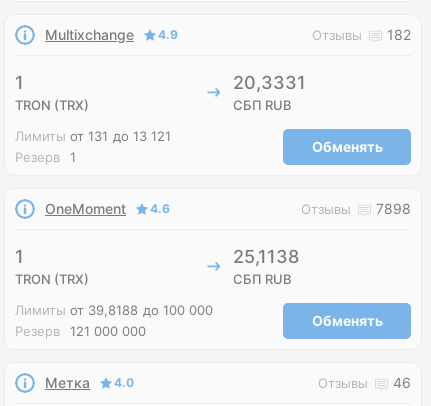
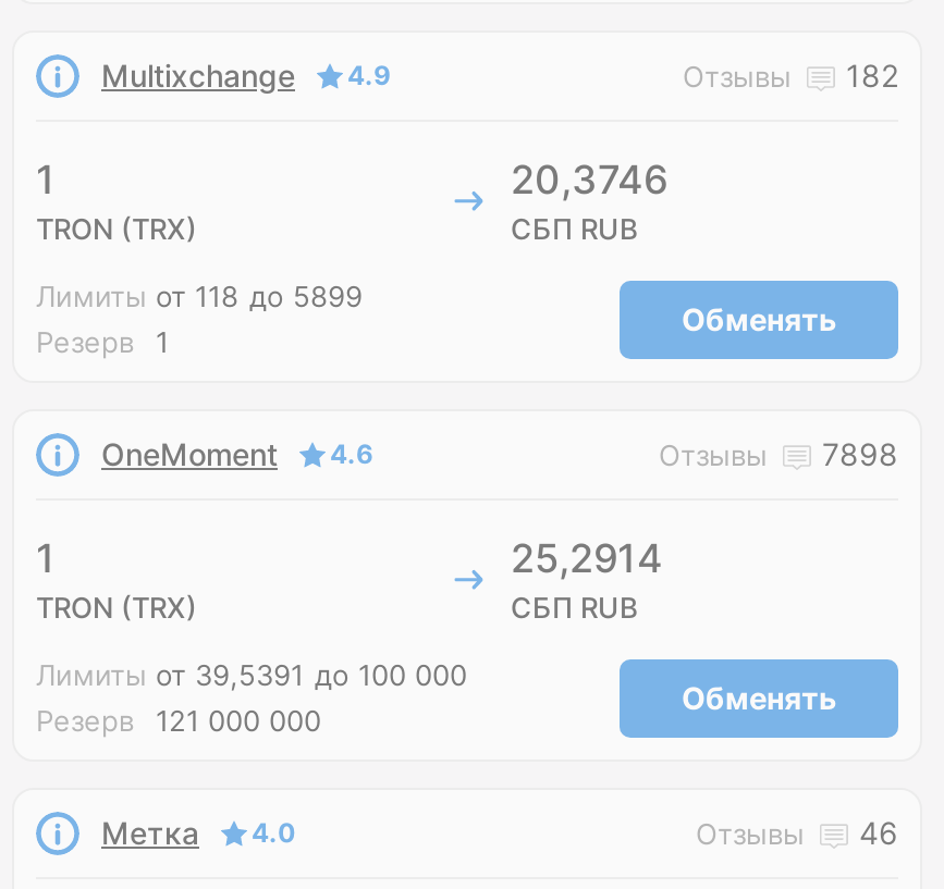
[233,72,306,93] 20,3331 -> [511,158,667,203] 20,3746
[15,128,171,144] Лимиты от 131 до 13 121 -> [36,279,363,314] Лимиты от 118 до 5899
[233,246,299,267] 25,1138 -> [511,536,663,582] 25,2914
[15,302,213,318] Лимиты от 39,8188 до 100 000 -> [36,658,467,693] Лимиты от 39,5391 до 100 000

